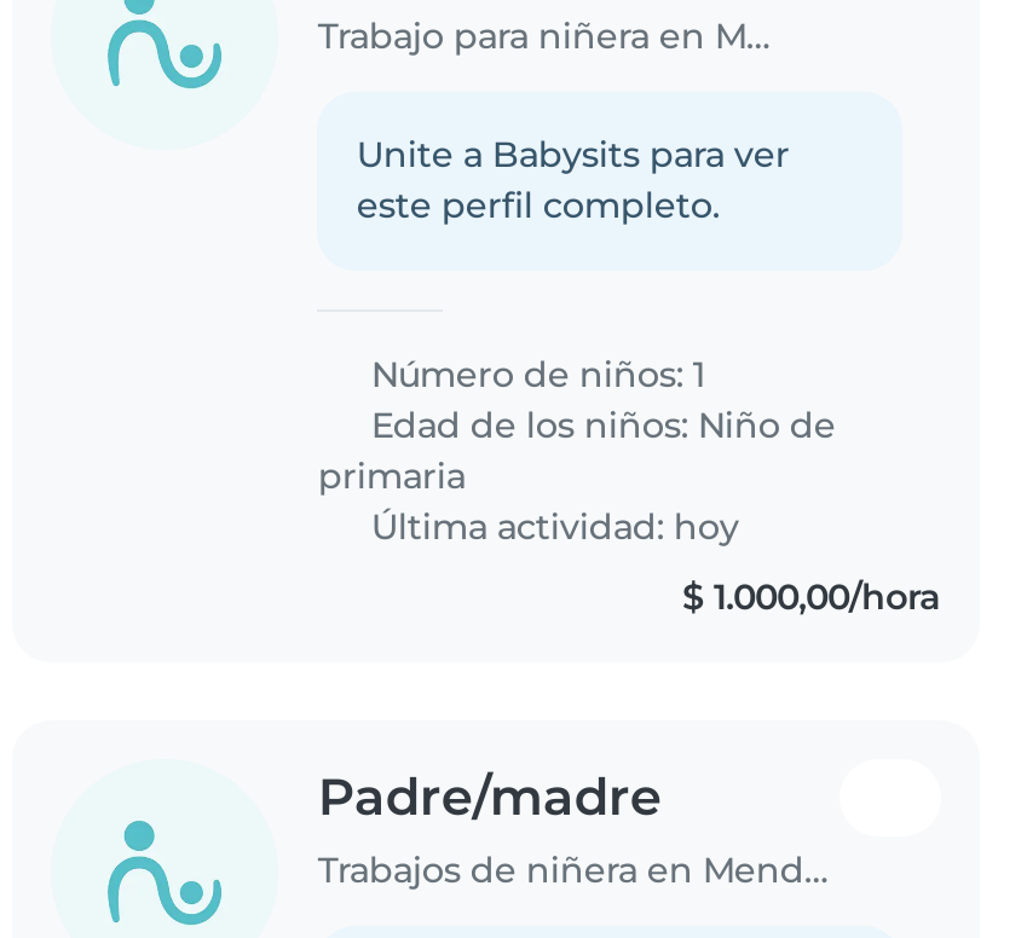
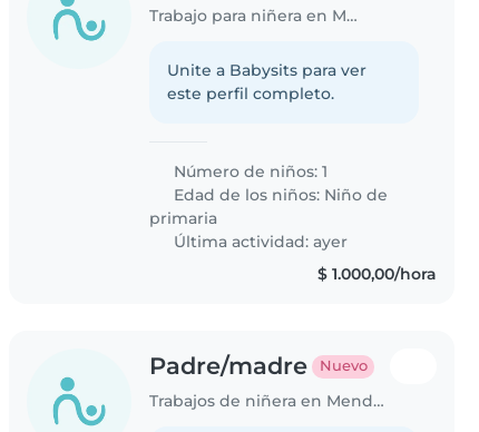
[361,504,739,547] Última actividad: hoy -> [170,232,348,252] Última actividad: ayer
none -> [319,358,367,375] Nuevo

